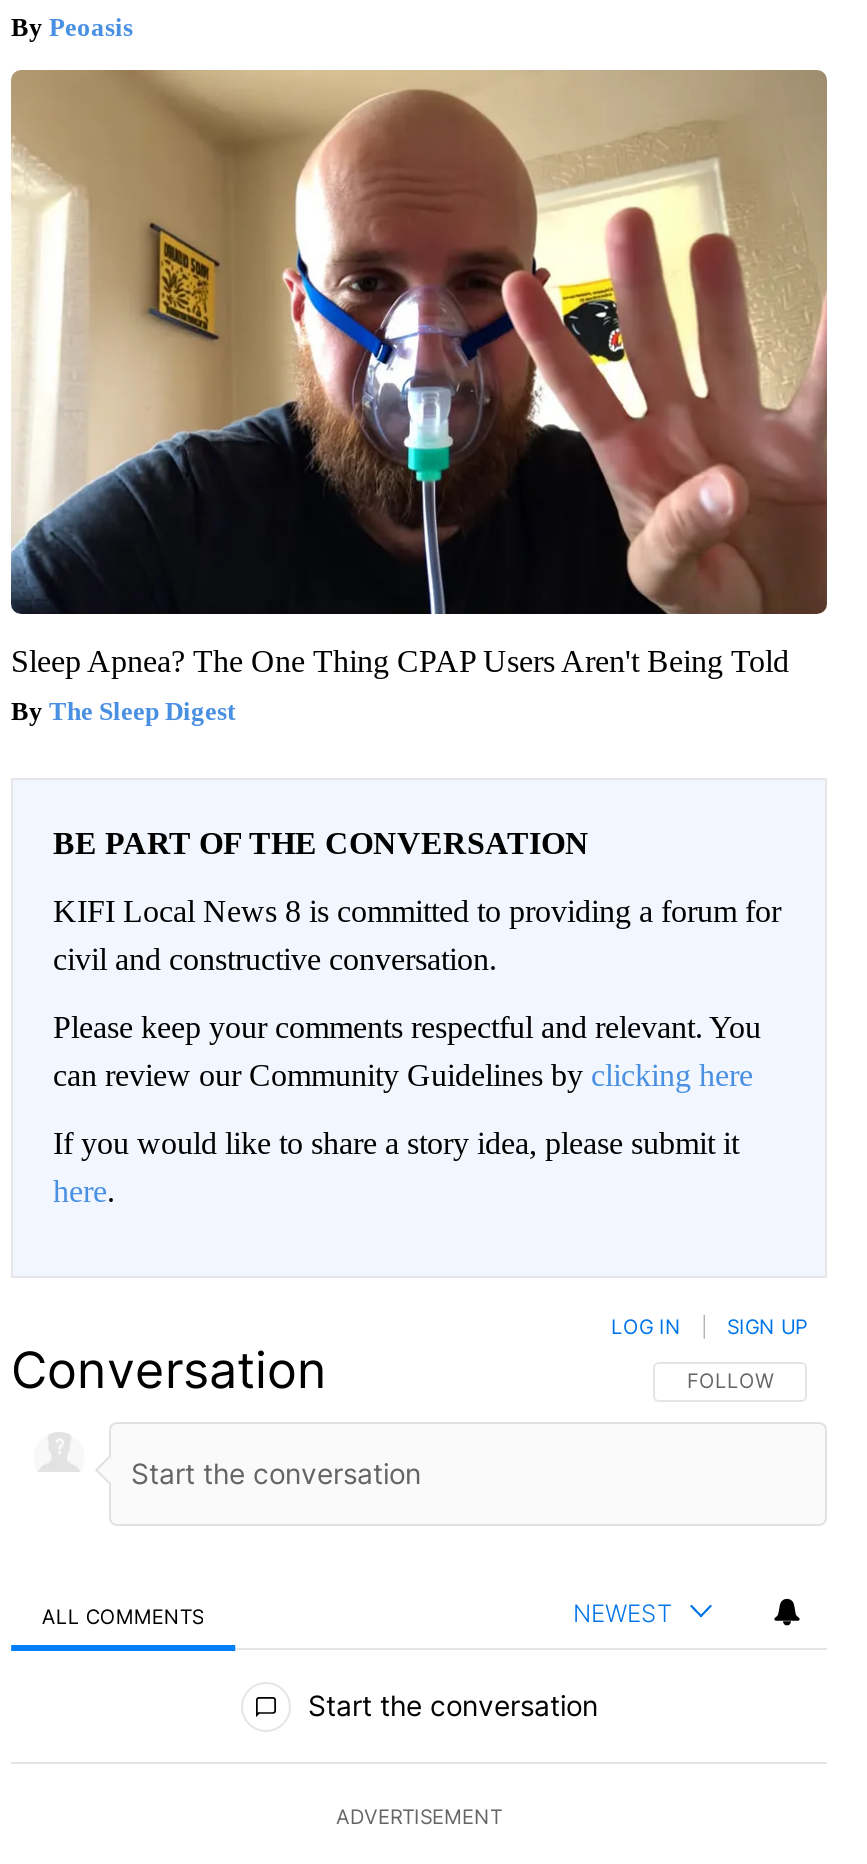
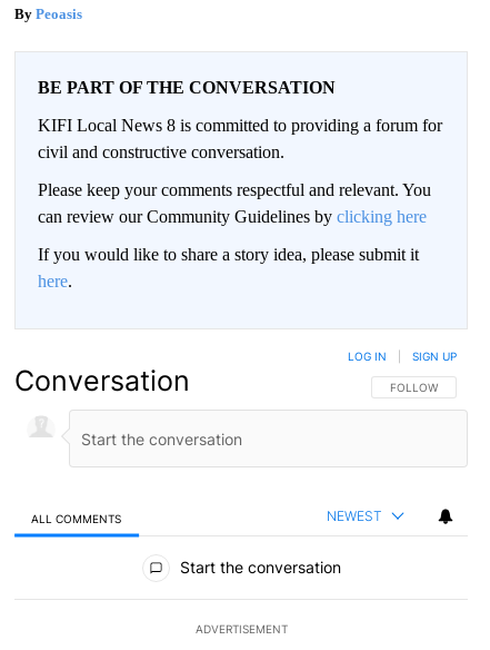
[9,68,829,725] [image] | Sleep Apnea? The One Thing CPAP Users Aren't Being Told | The Sleep Digest -> none

